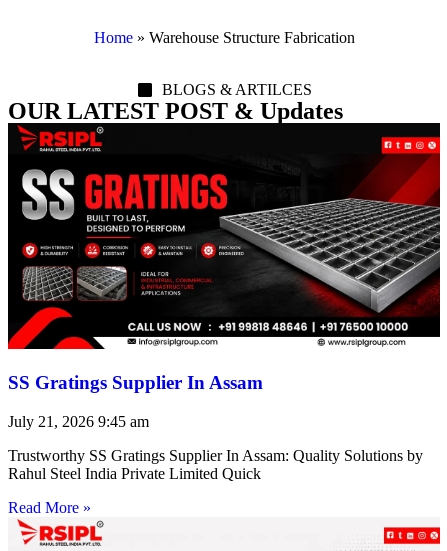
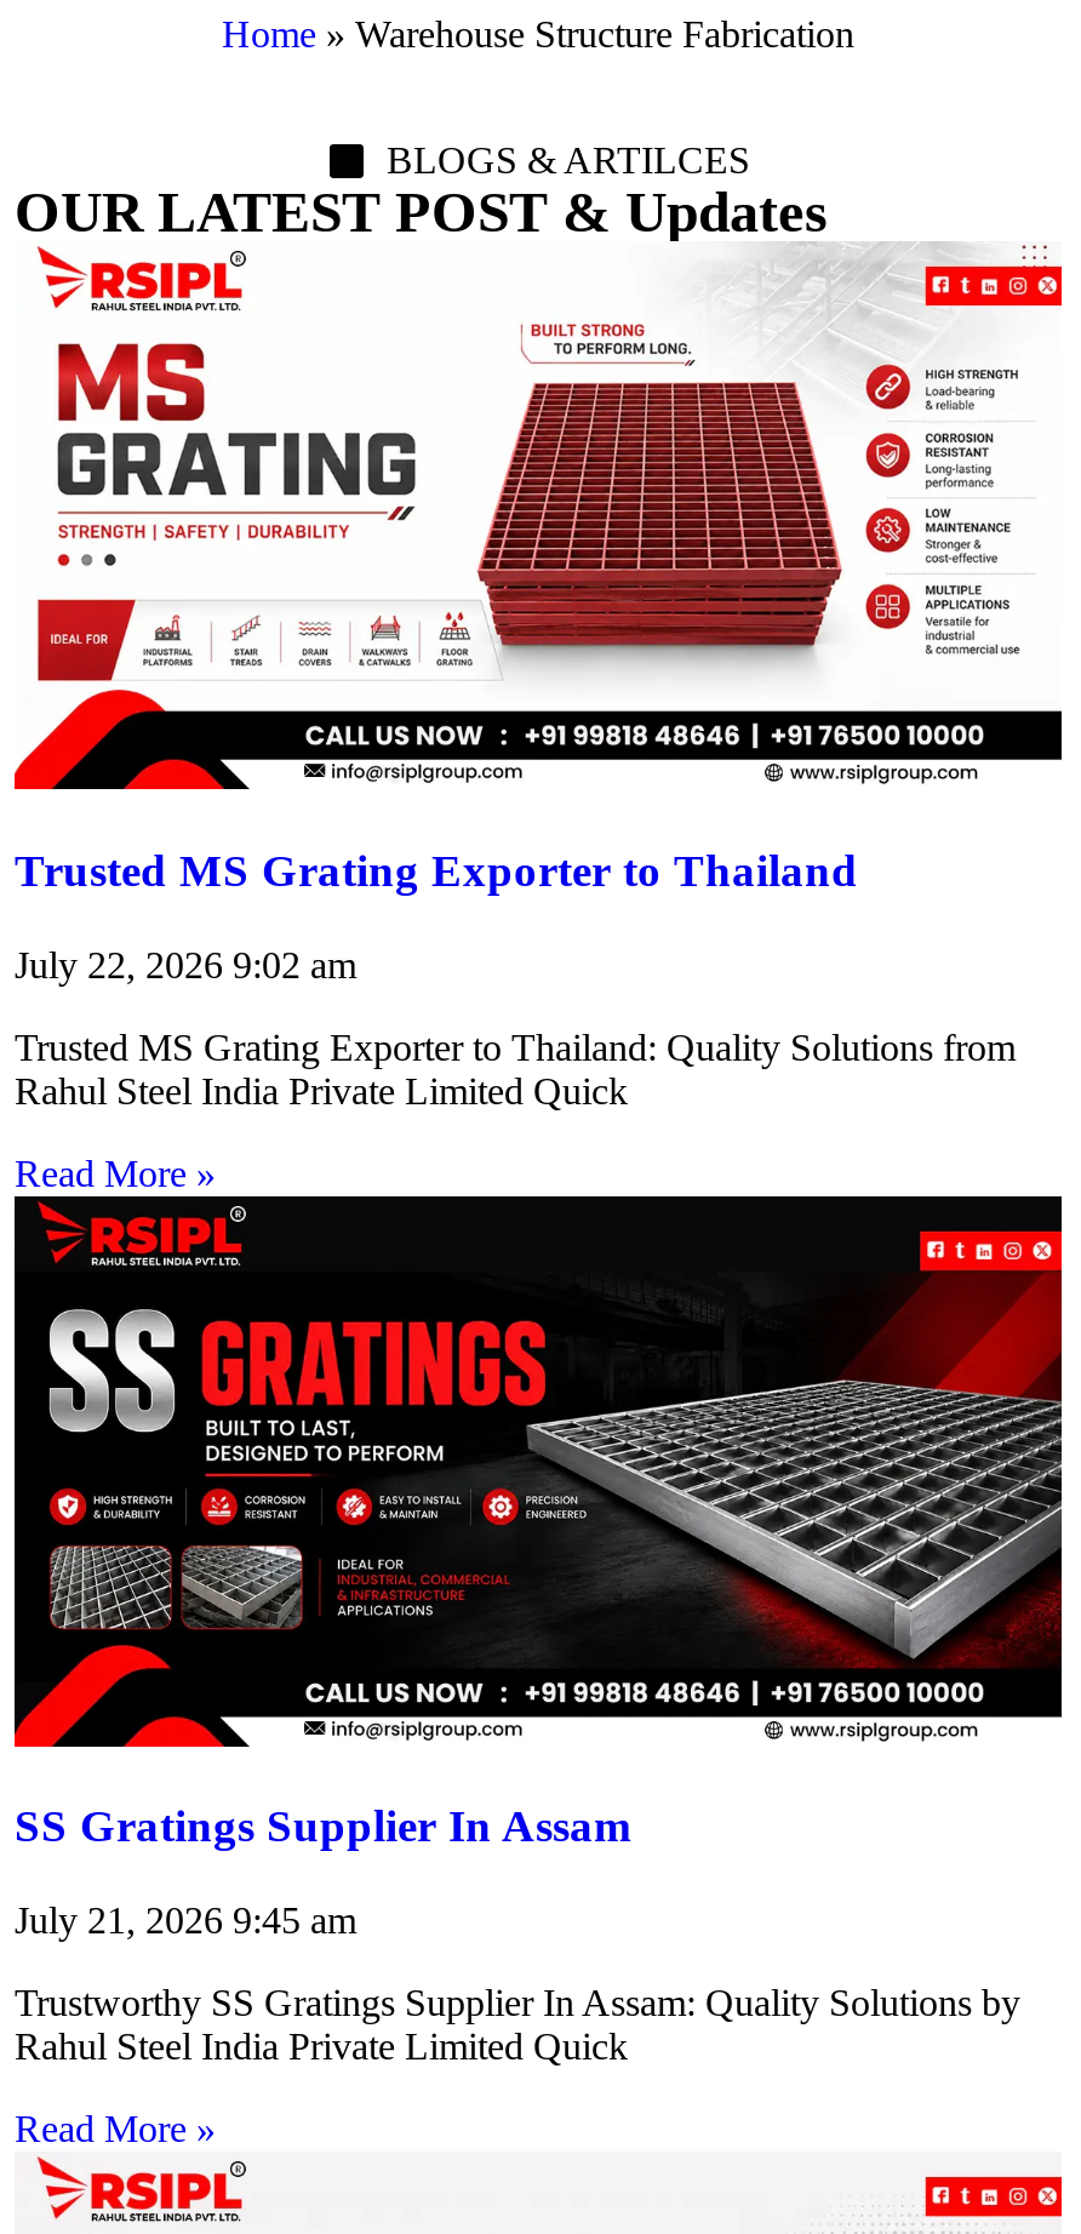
none -> [15,241,1064,1193] [image] | Trusted MS Grating Exporter to Thailand | July 22, 2026 9:02 am | Trusted MS Grating Exporter to Thailand: Quality Solutions from | Rahul Steel India Private Limited Quick | Read More »

